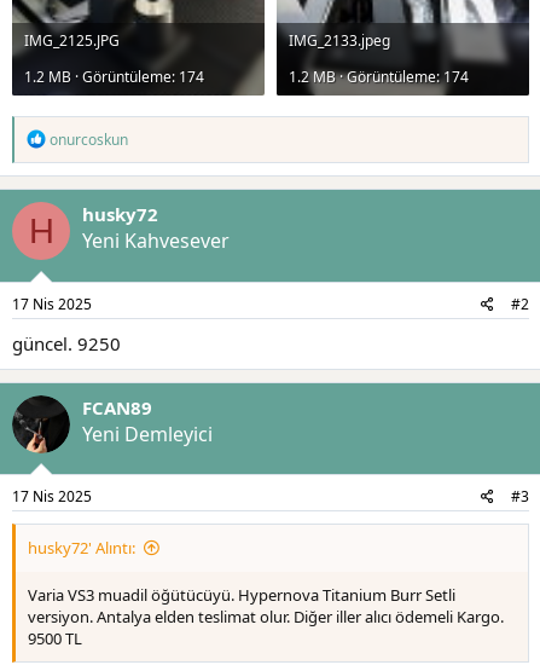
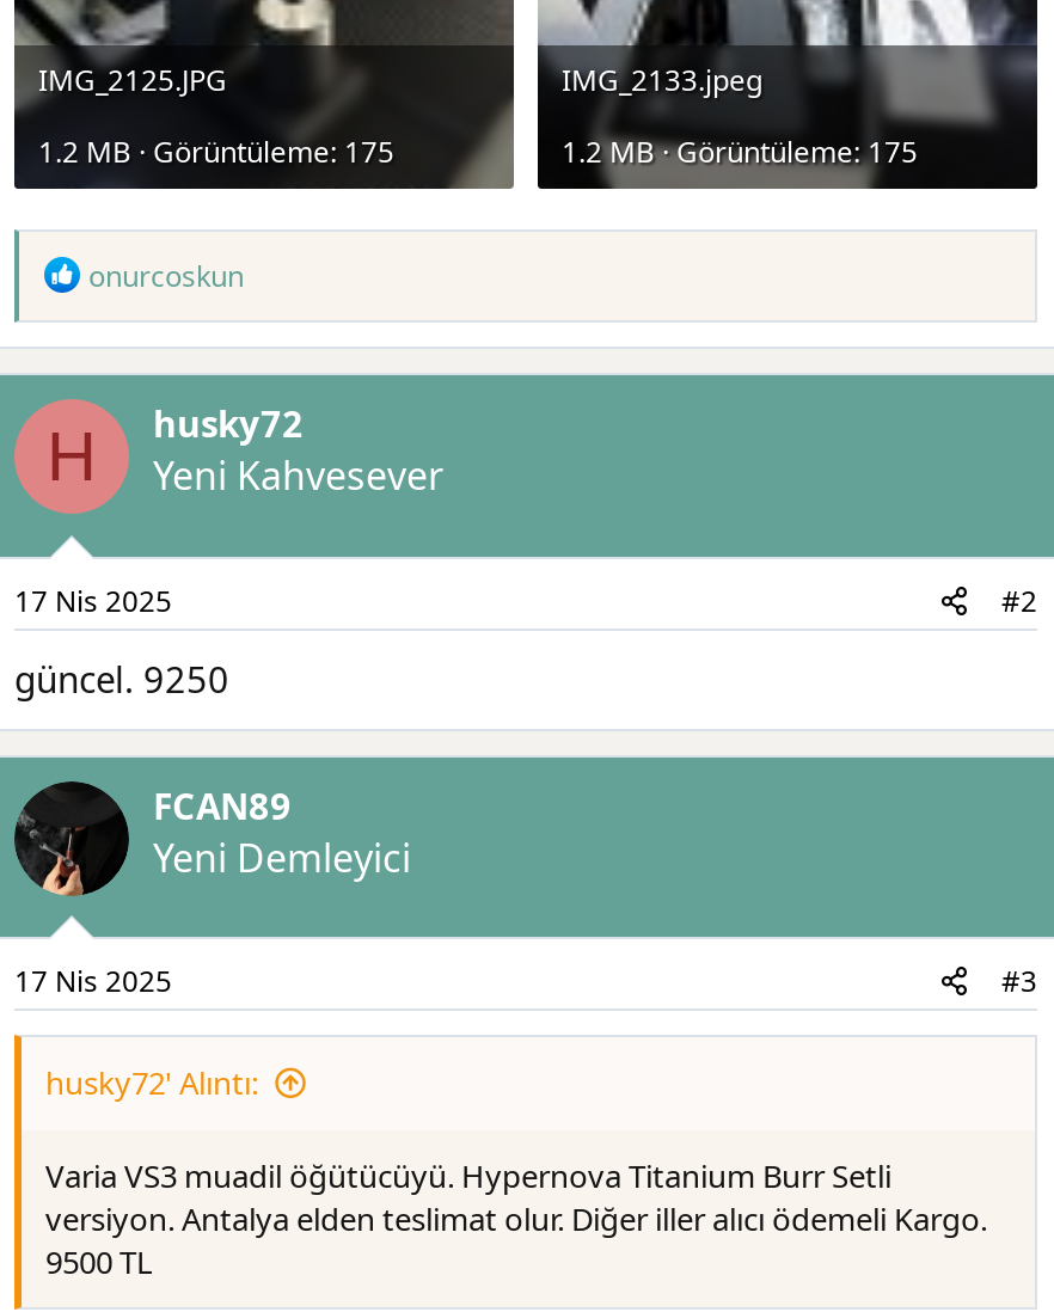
[24,66,204,87] 1.2 MB · Görüntüleme: 174 -> [38,131,394,172] 1.2 MB · Görüntüleme: 175
[289,66,469,87] 1.2 MB · Görüntüleme: 174 -> [562,131,918,172] 1.2 MB · Görüntüleme: 175

